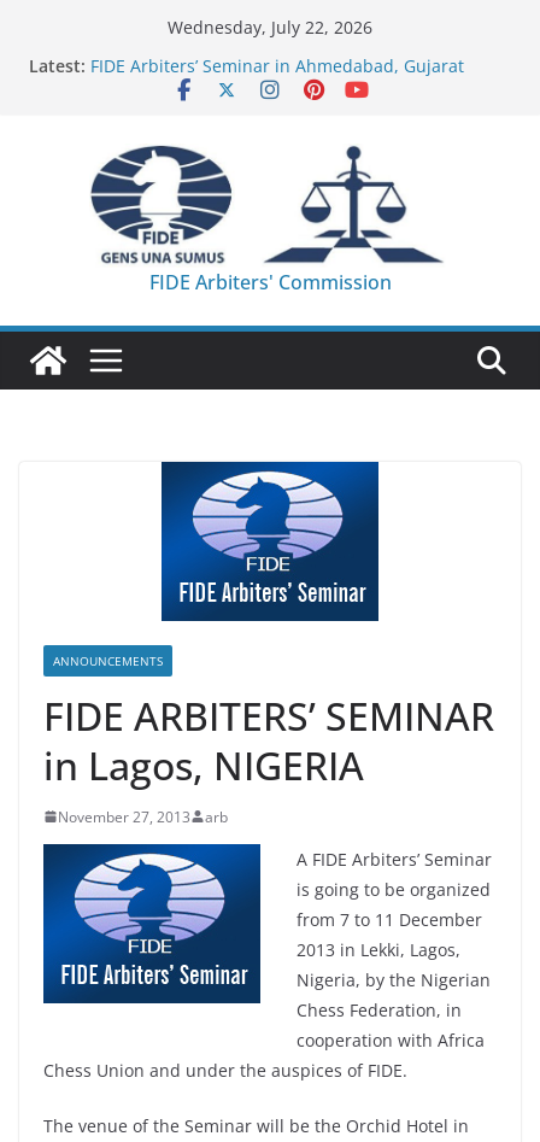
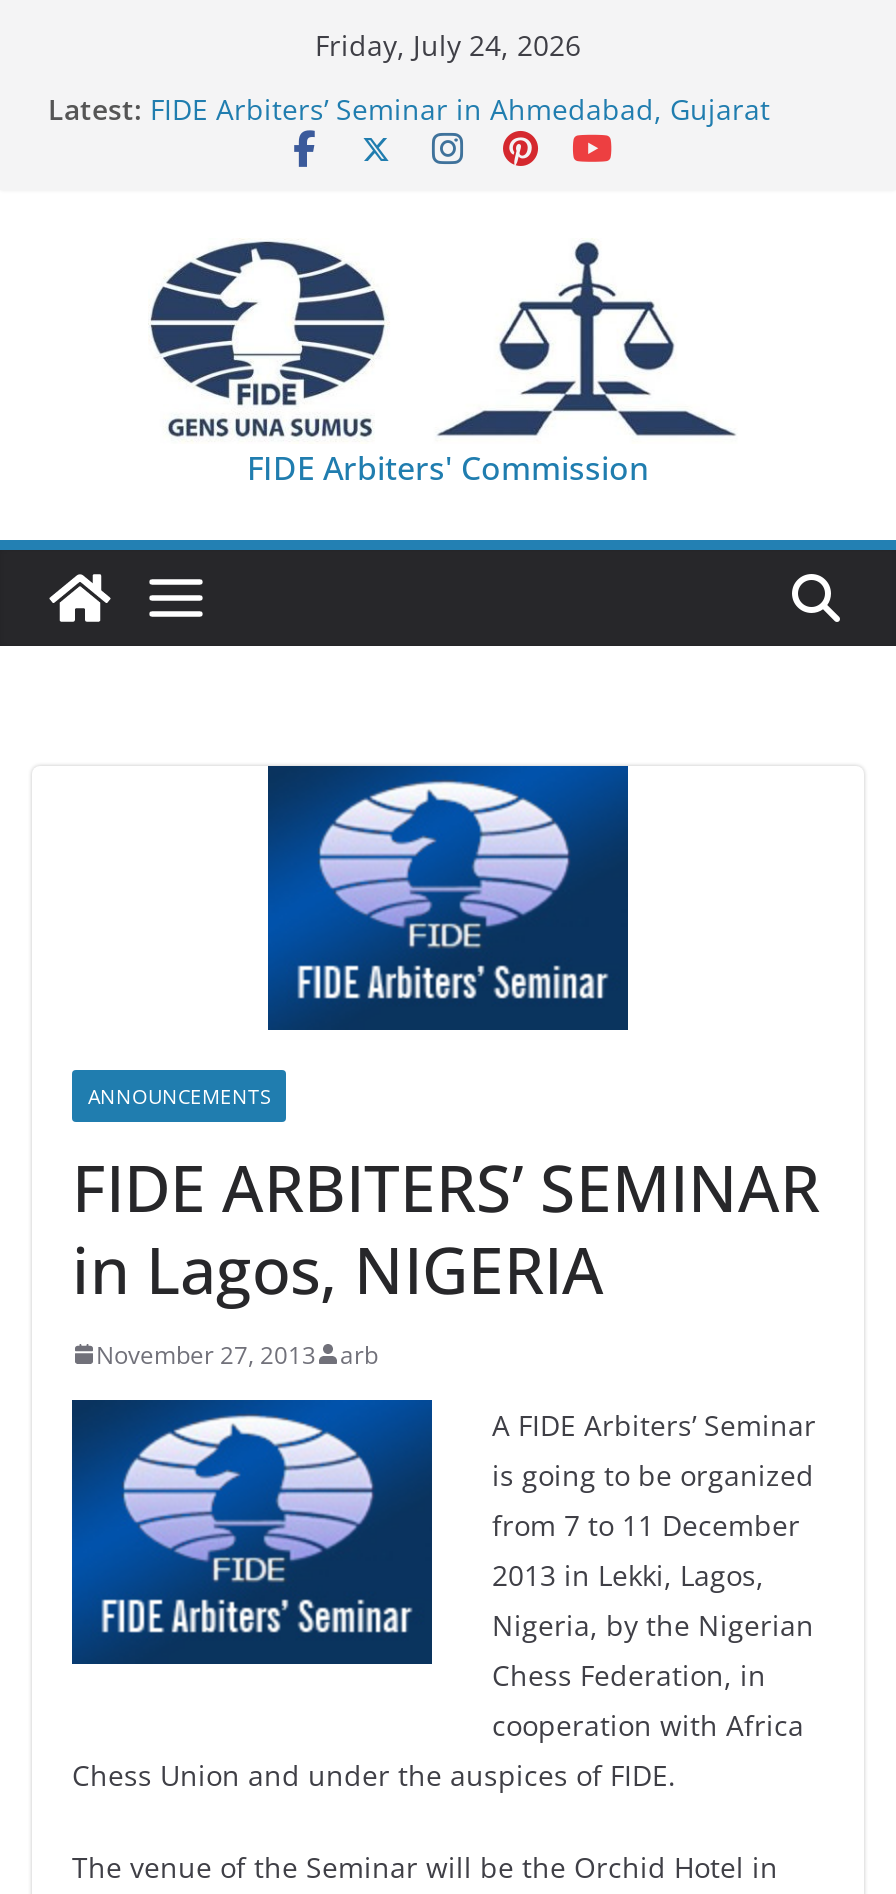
[168,16,372,39] Wednesday, July 22, 2026 -> [315,26,581,64] Friday, July 24, 2026

